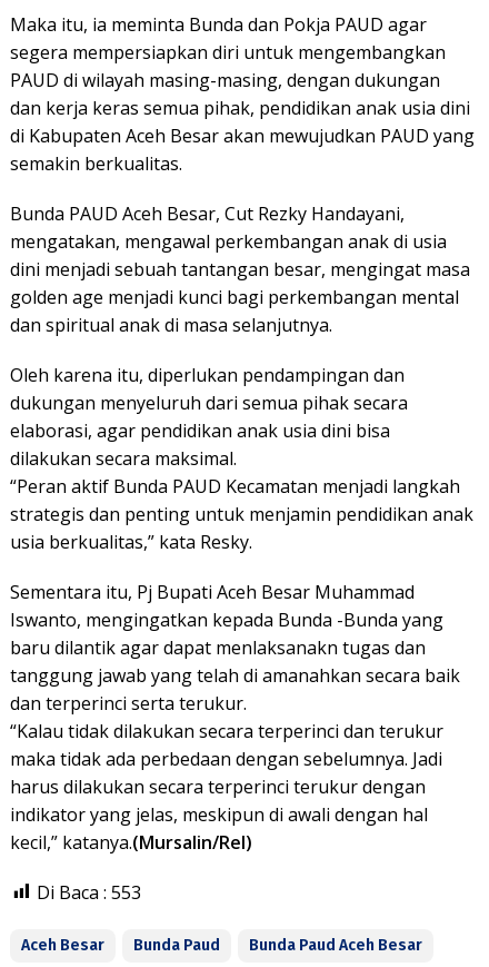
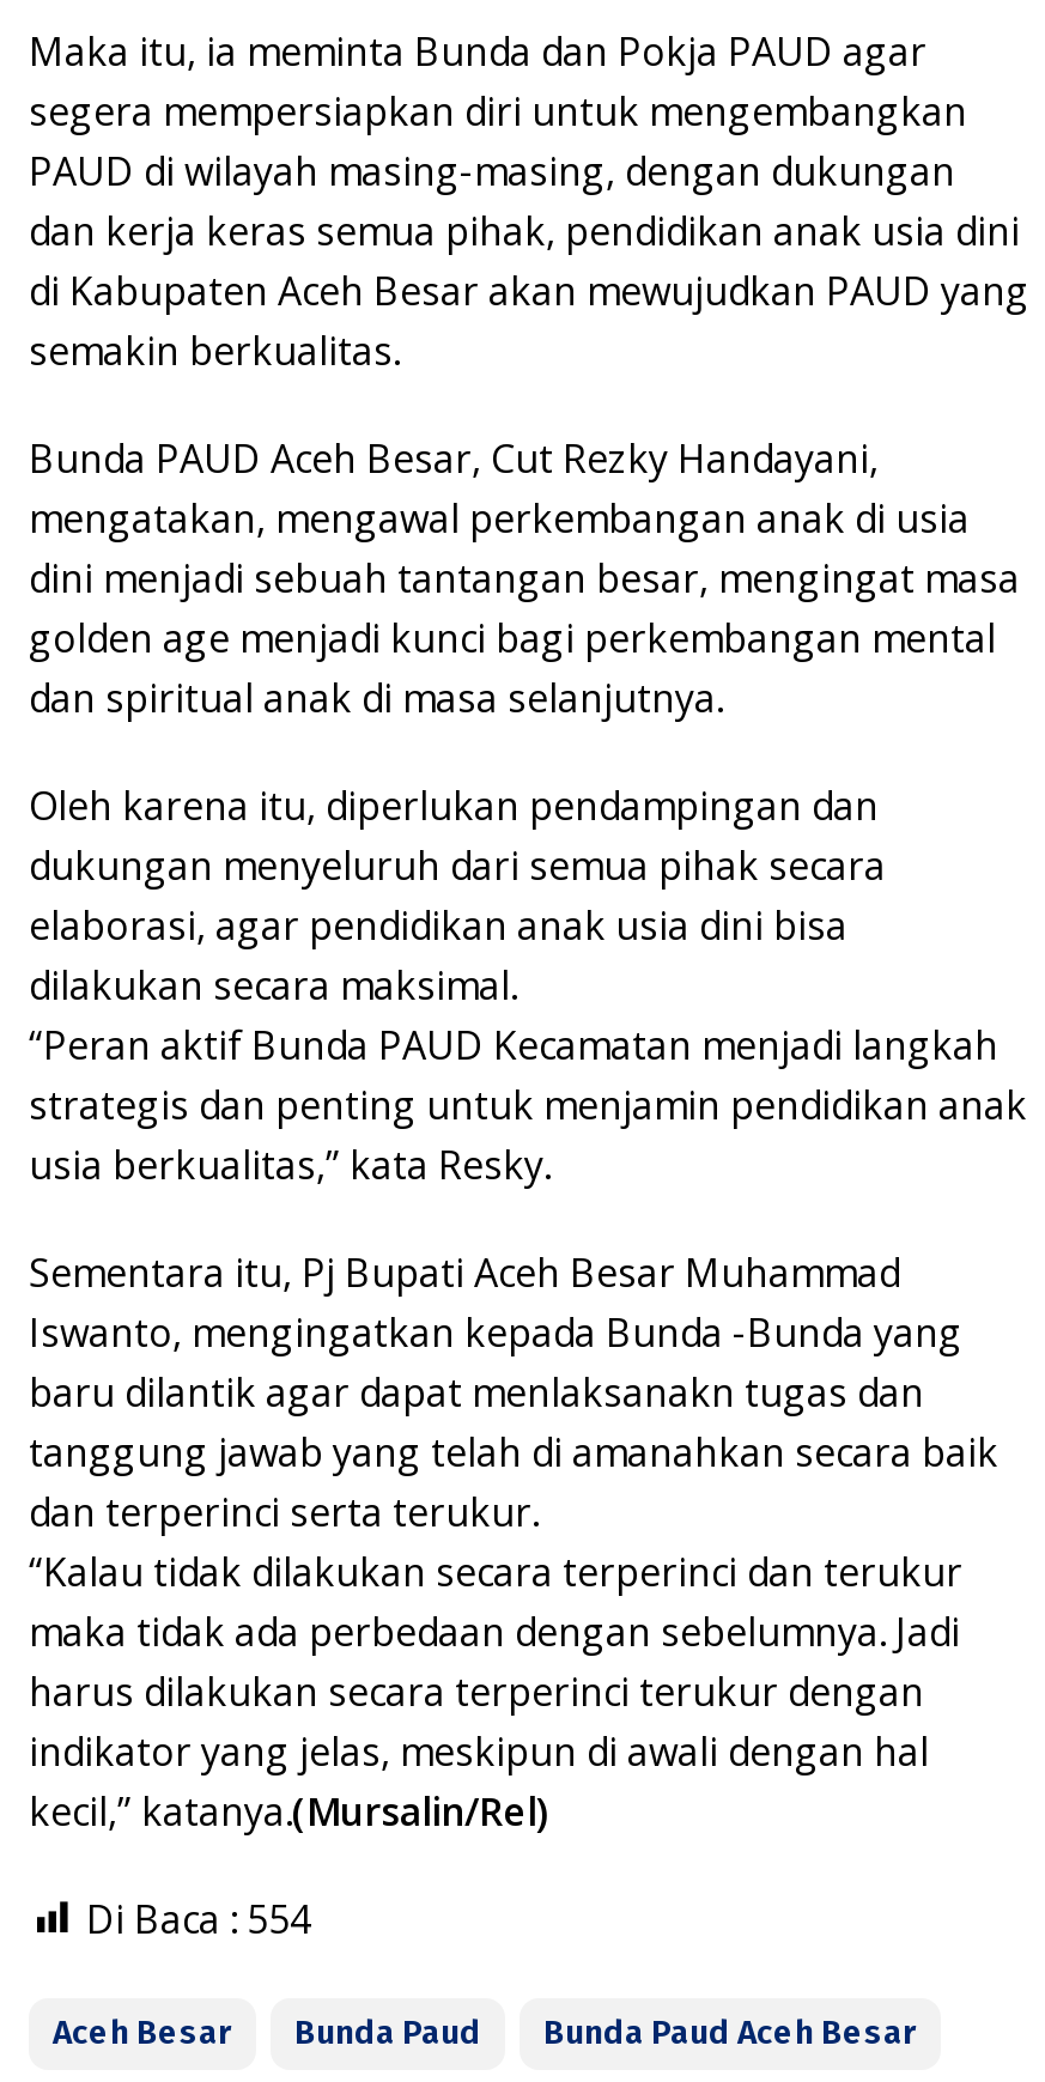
[37,880,141,904] Di Baca : 553 -> [86,1892,311,1945] Di Baca : 554

